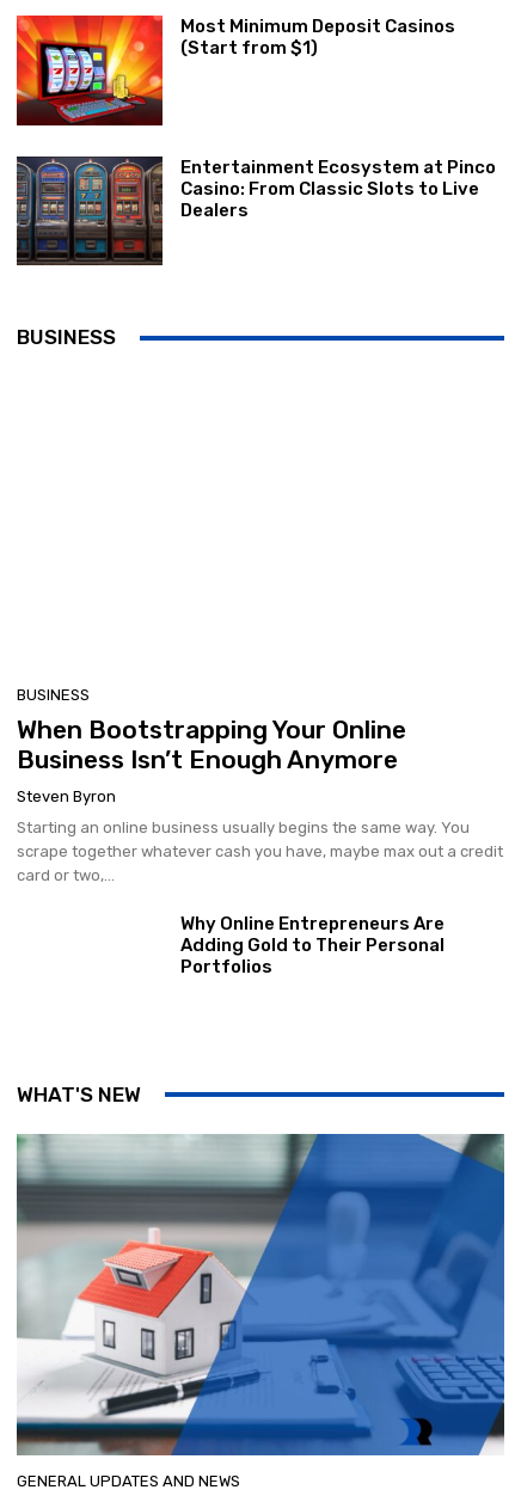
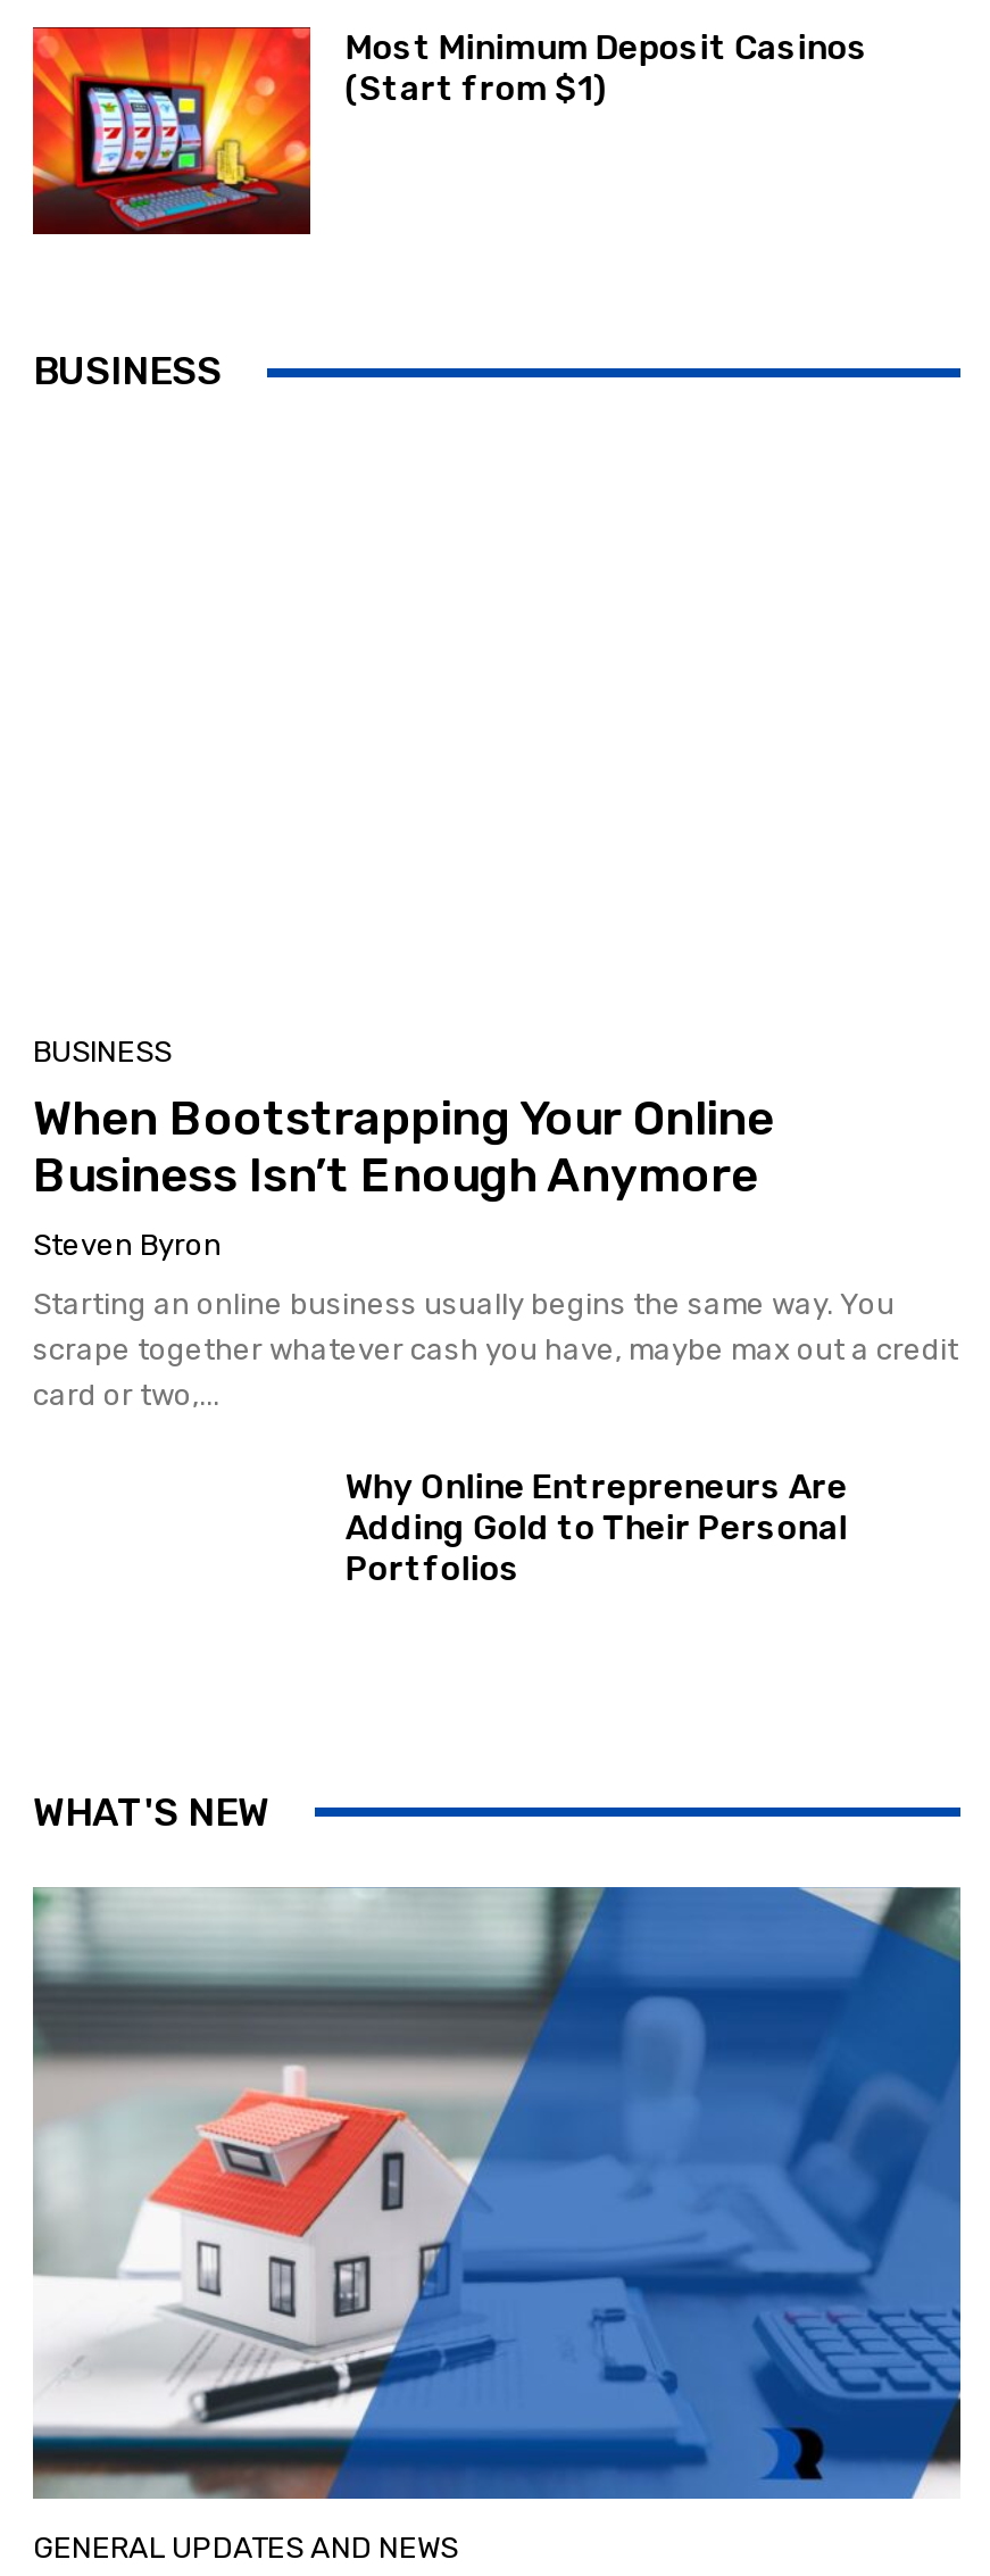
[16,155,496,265] [image] | Entertainment Ecosystem at Pinco | Casino: From Classic Slots to Live | Dealers -> none

